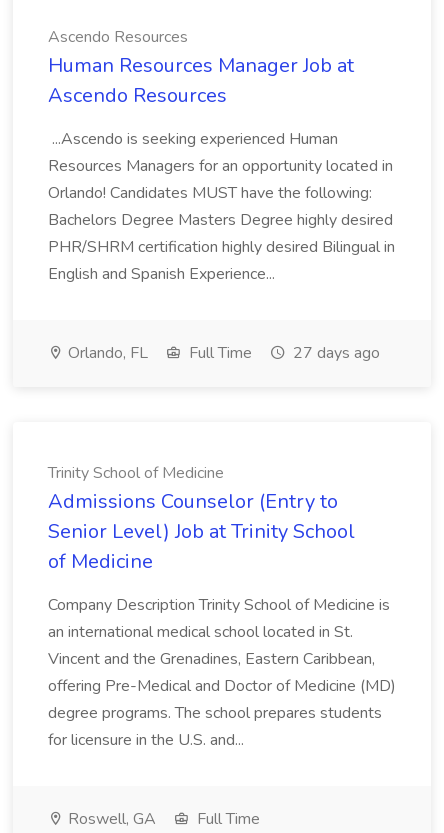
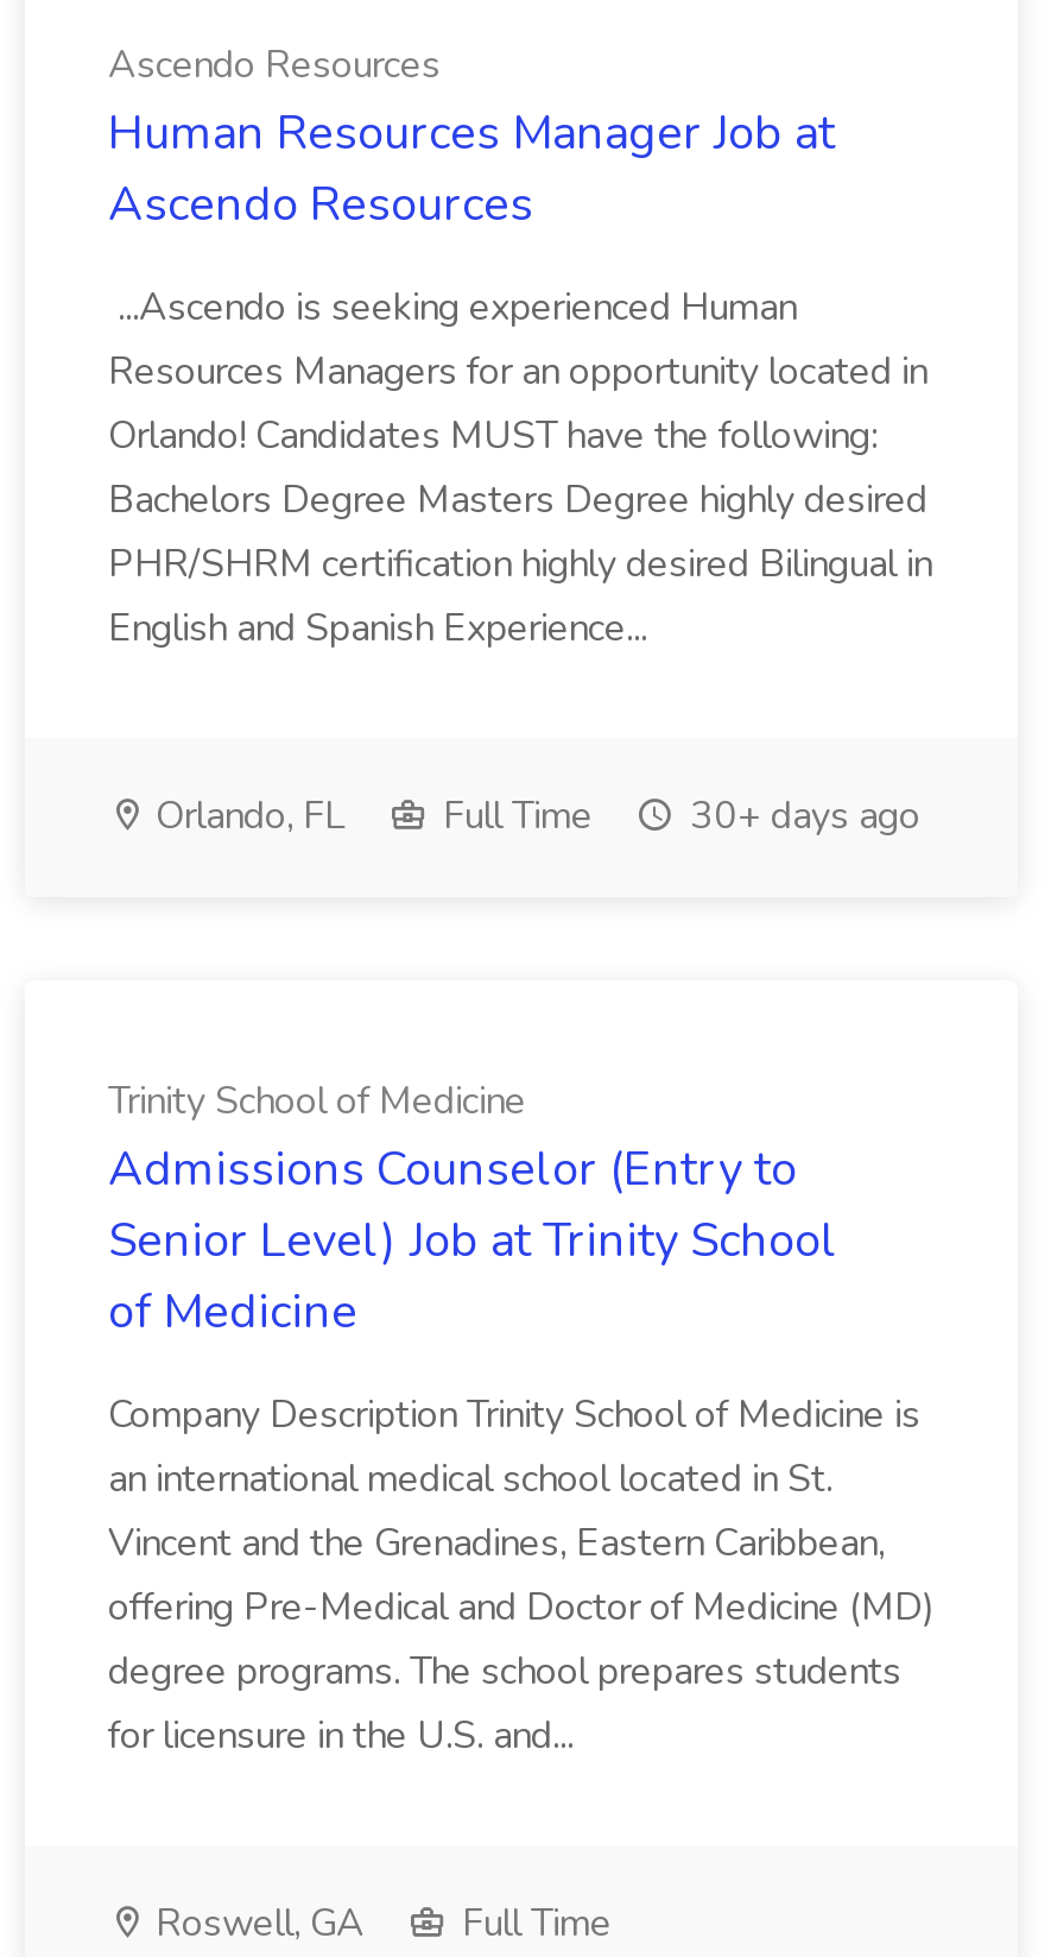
[64,342,380,364] Orlando, FL Full Time 27 days ago -> [146,790,920,842] Orlando, FL Full Time 30+ days ago

